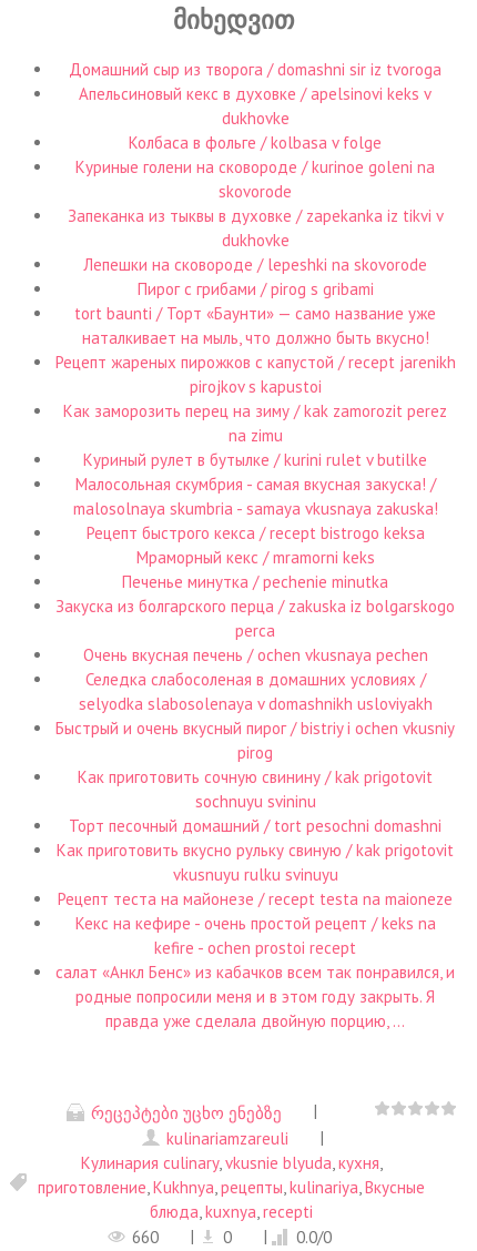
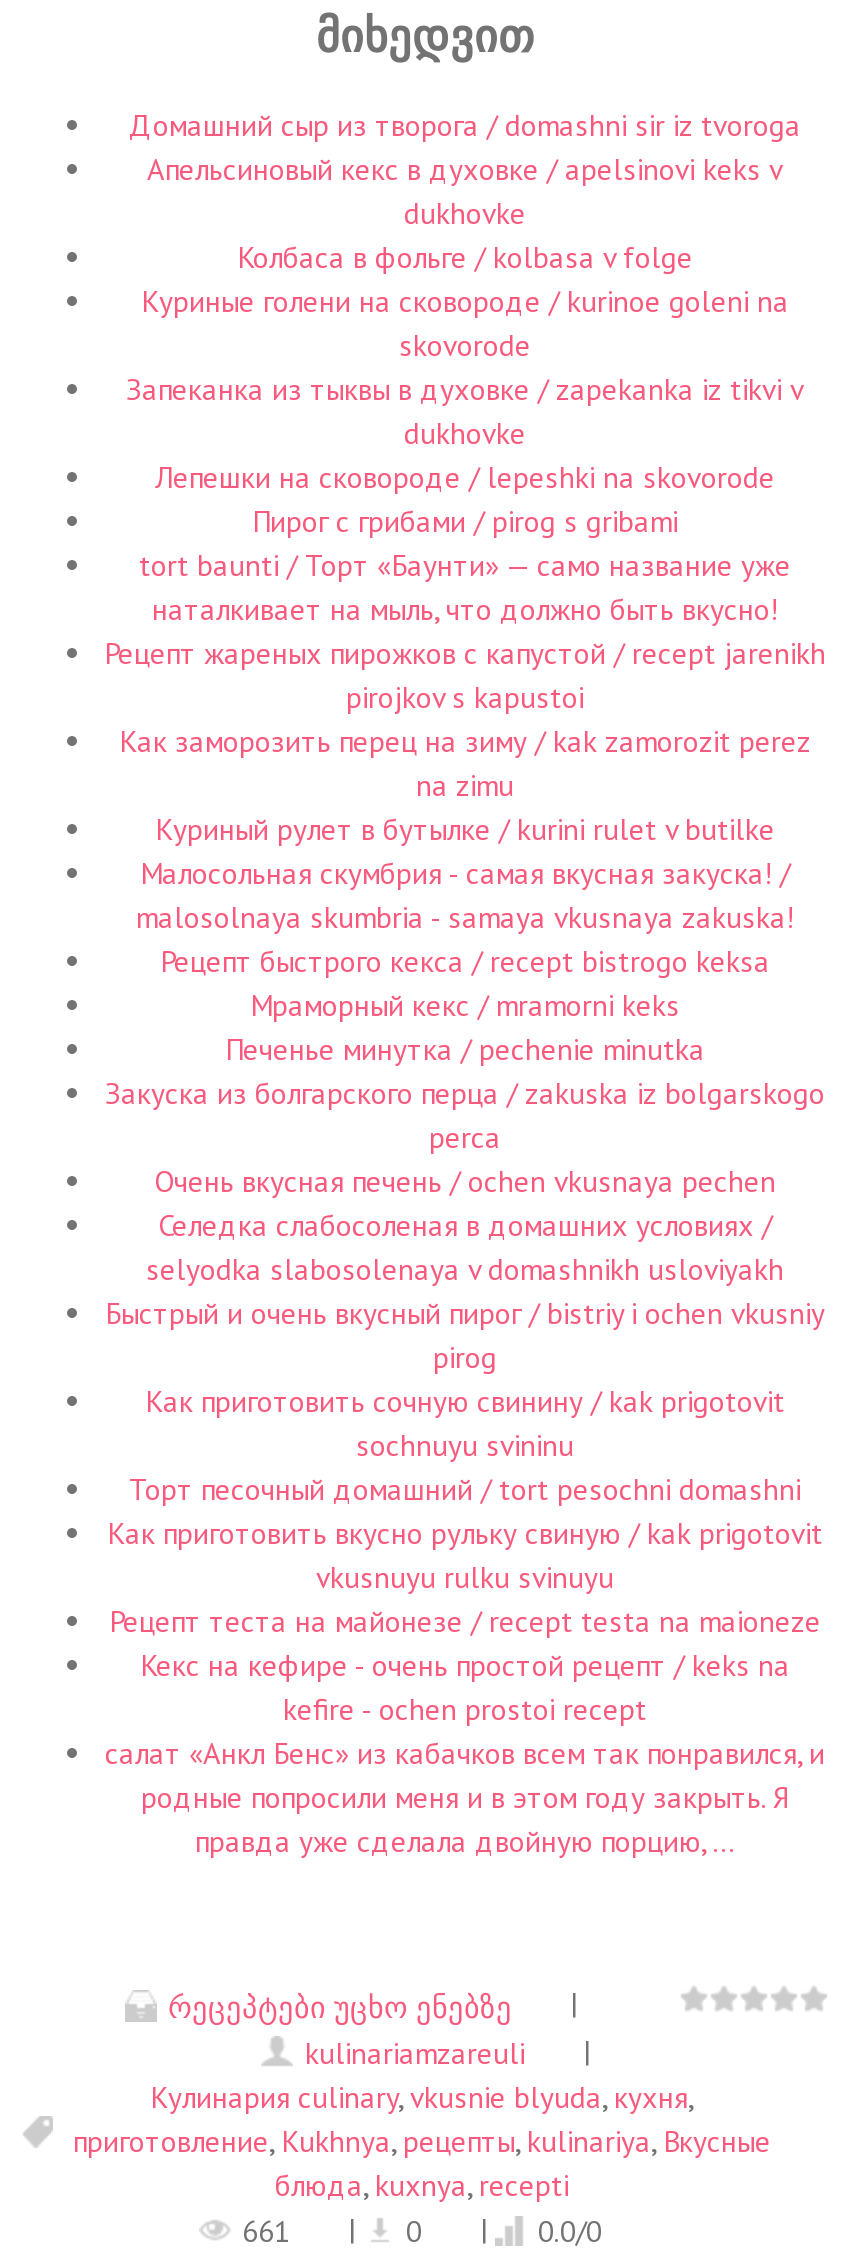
[131,1227,158,1248] 660 -> [242,2212,290,2250] 661

